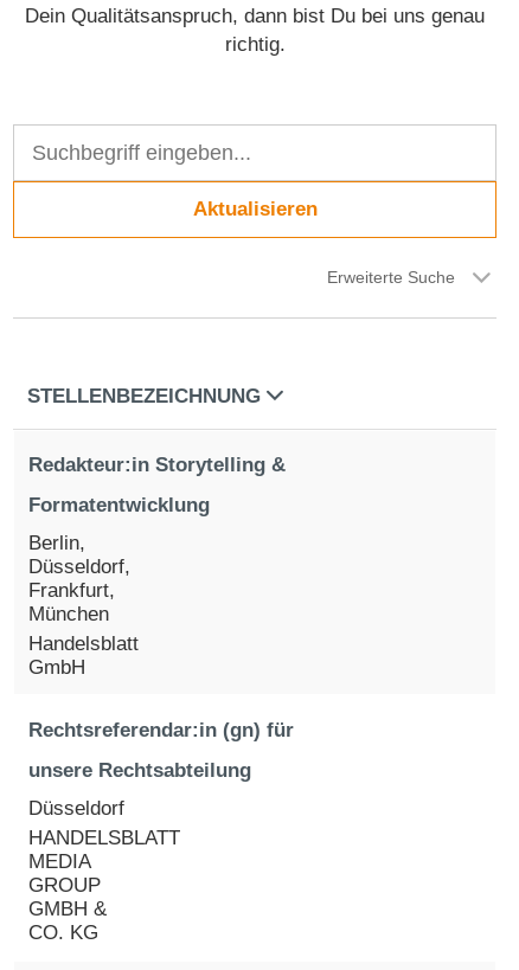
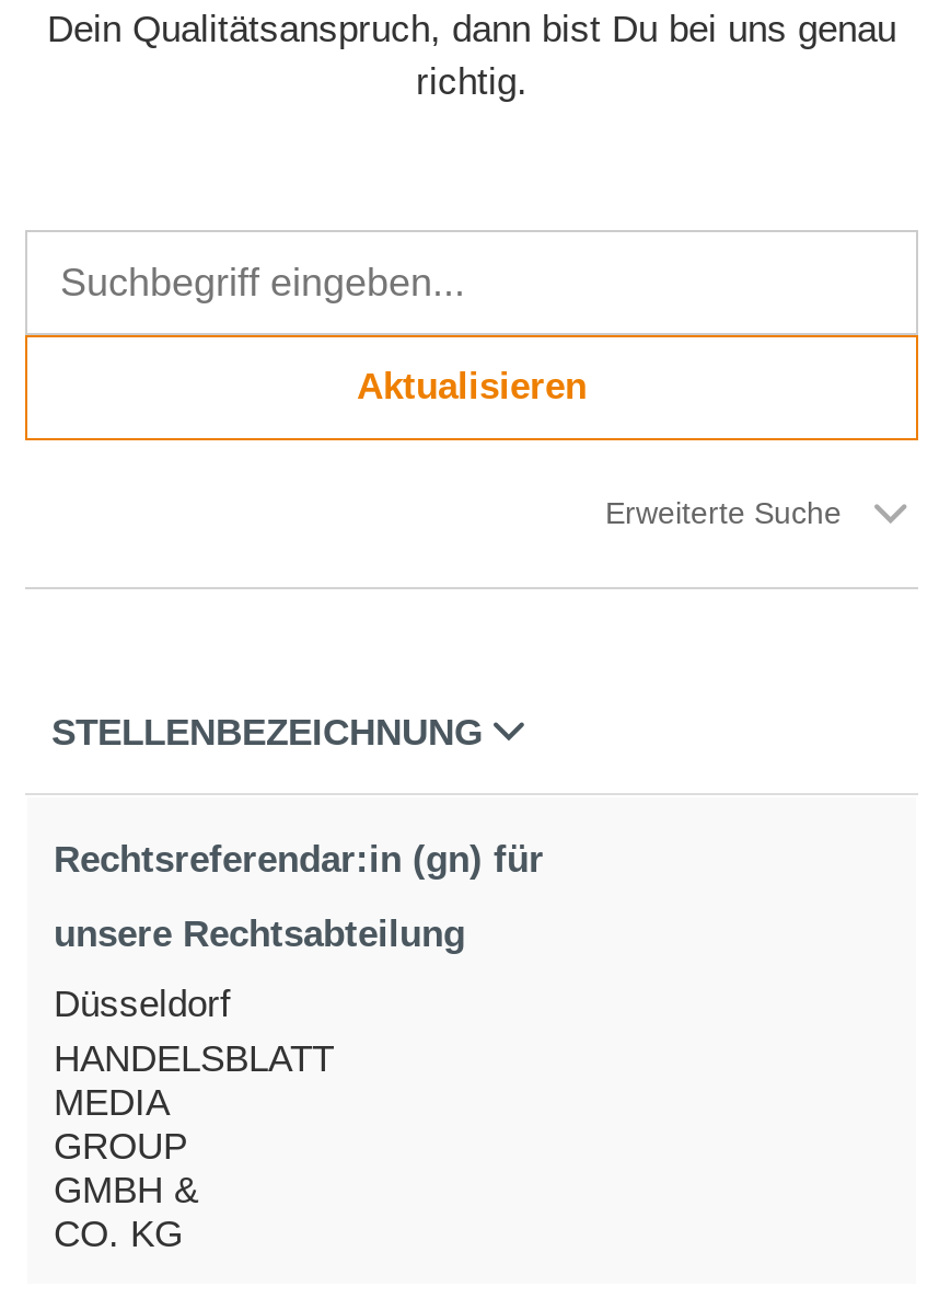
[28,454,286,679] Redakteur:in Storytelling & | Formatentwicklung | Berlin, | Düsseldorf, | Frankfurt, | München | Handelsblatt | GmbH -> none

